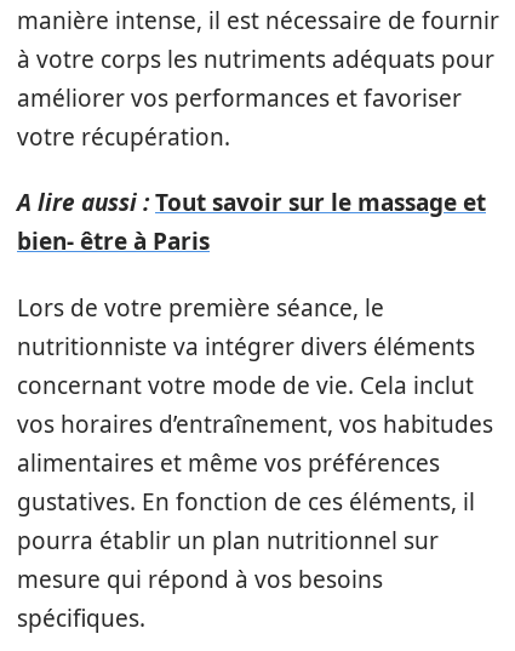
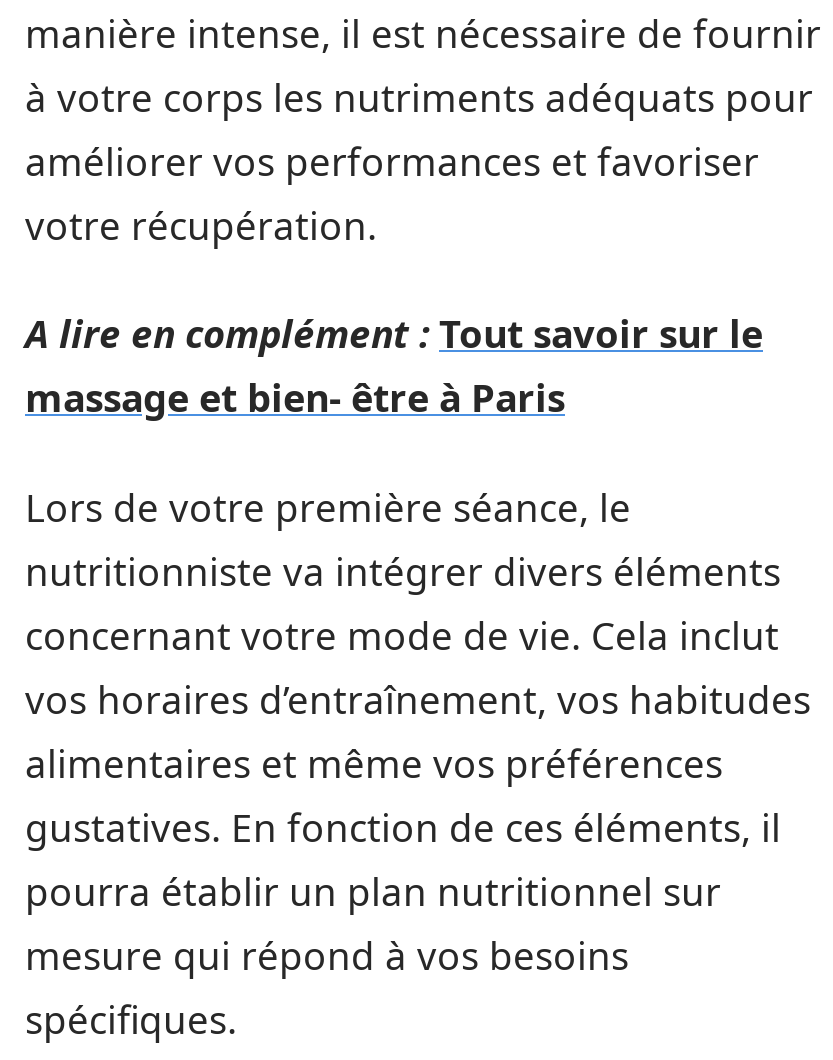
[17,187,486,257] A lire aussi : Tout savoir sur le massage et | bien- être à Paris -> [25,308,763,424] A lire en complément : Tout savoir sur le | massage et bien- être à Paris

